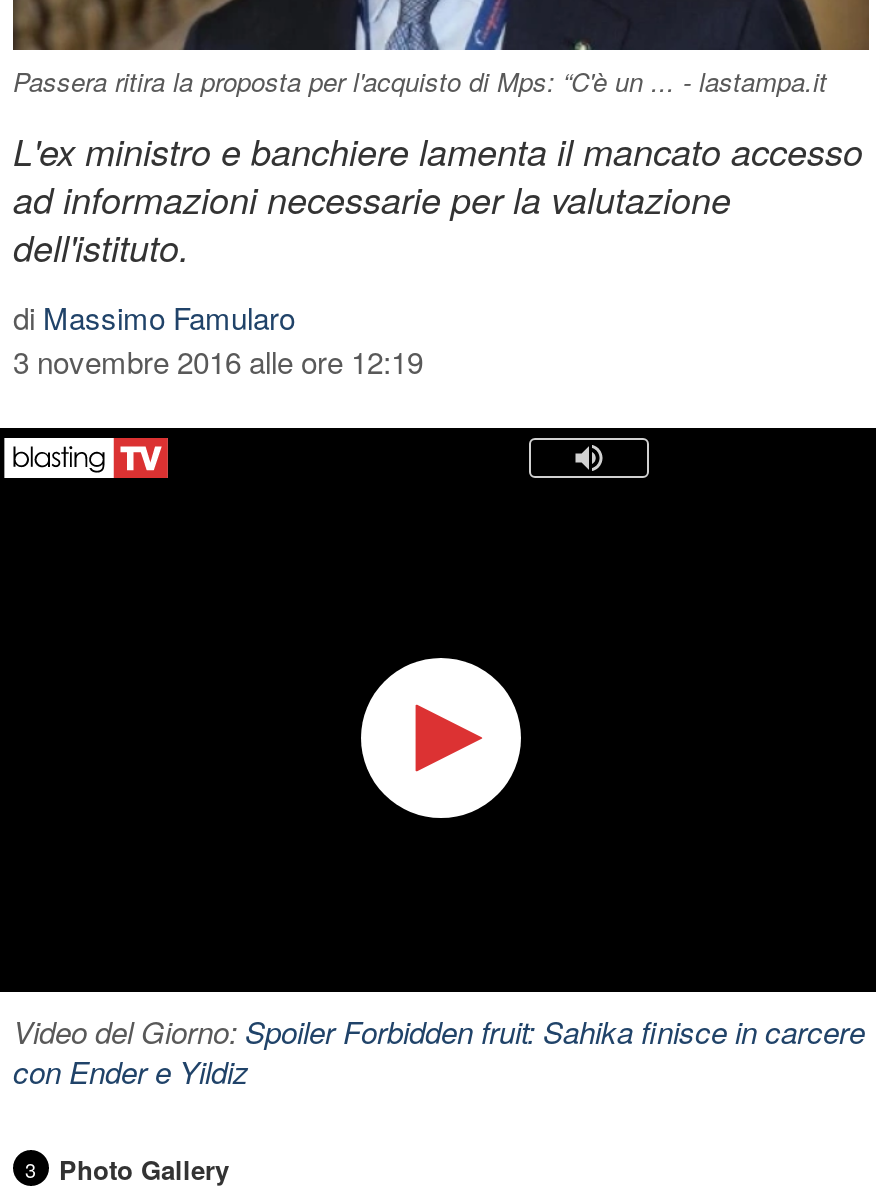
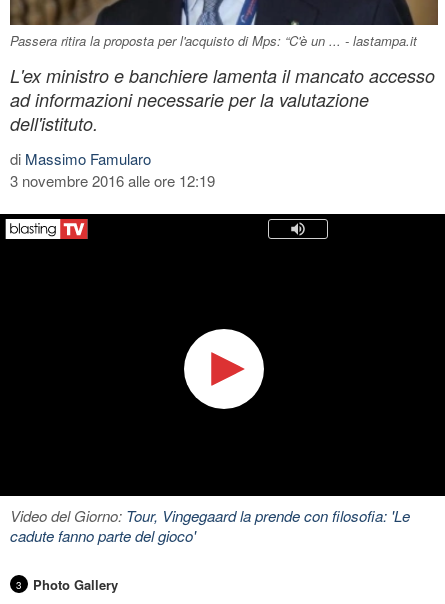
[13,1011,865,1093] Video del Giorno: Spoiler Forbidden fruit: Sahika finisce in carcere | con Ender e Yildiz -> [10,505,410,546] Video del Giorno: Tour, Vingegaard la prende con filosofia: 'Le | cadute fanno parte del gioco'

